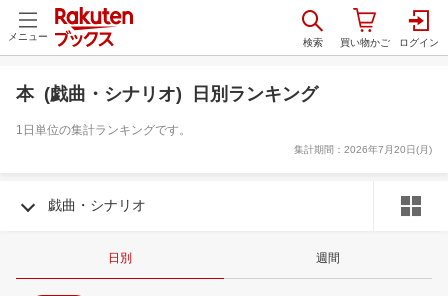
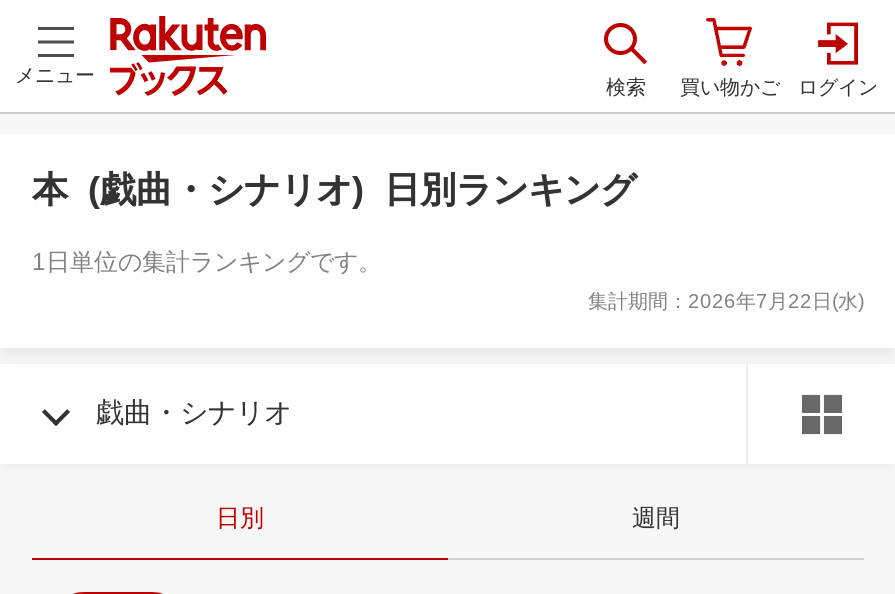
[294,144,432,155] 集計期間：2026年7月20日(月) -> [588,290,864,312] 集計期間：2026年7月22日(水)

